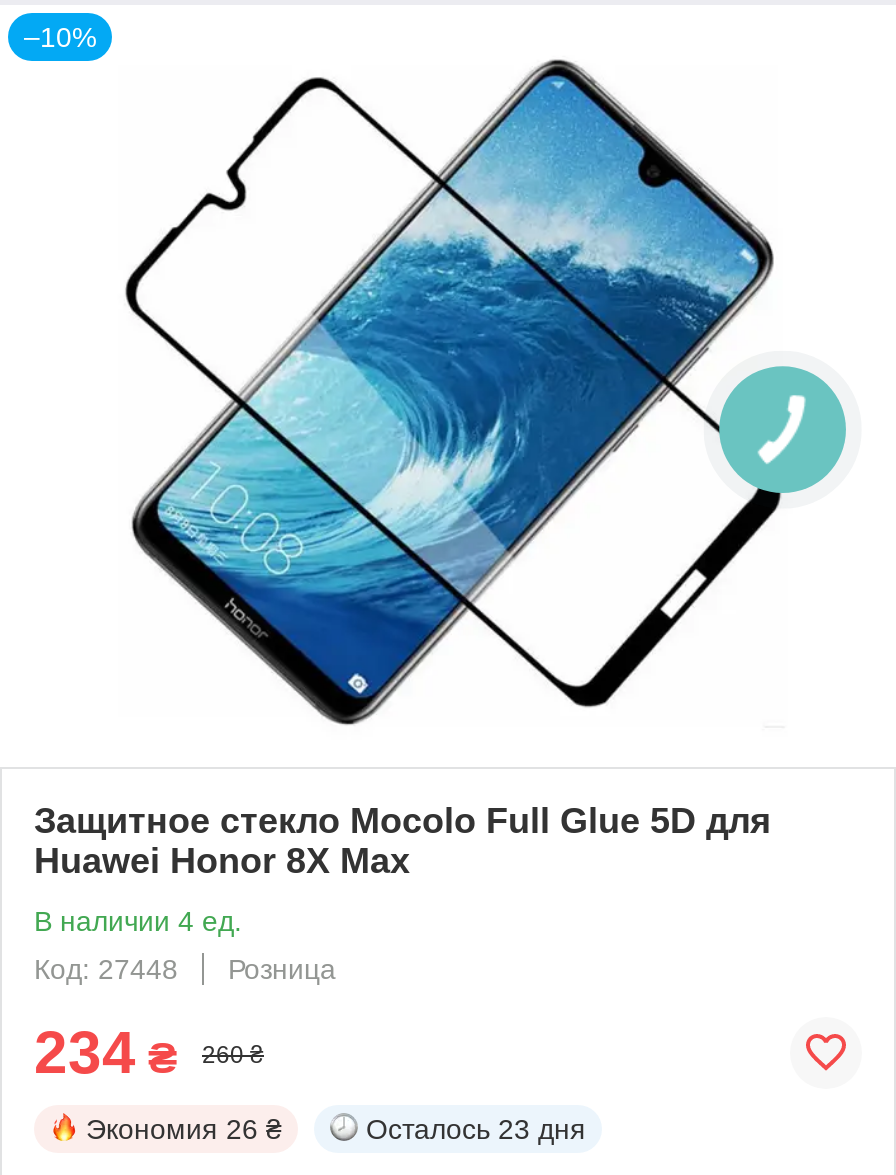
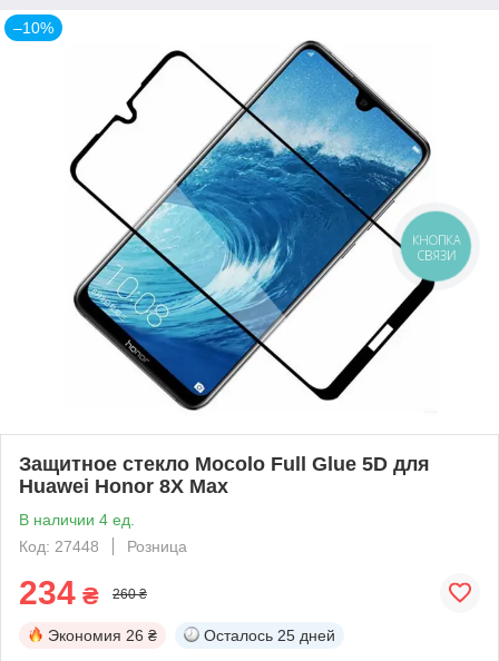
none -> [412,231,460,263] КНОПКА | СВЯЗИ
[366,1113,586,1145] Осталось 23 дня -> [204,626,335,644] Осталось 25 дней

